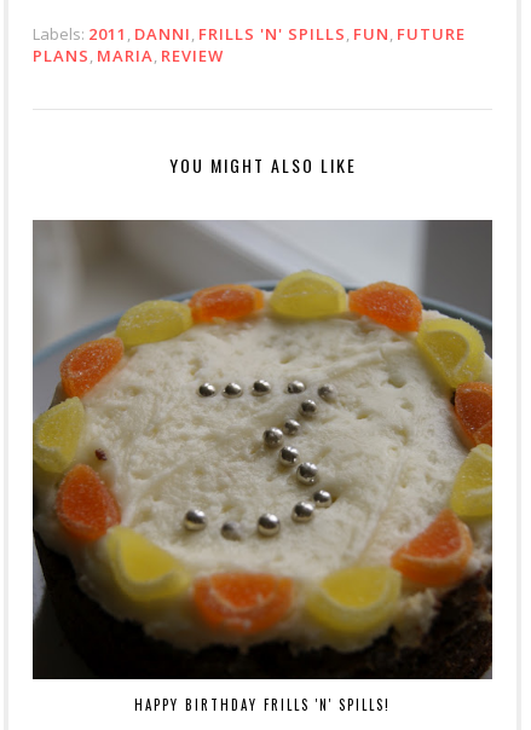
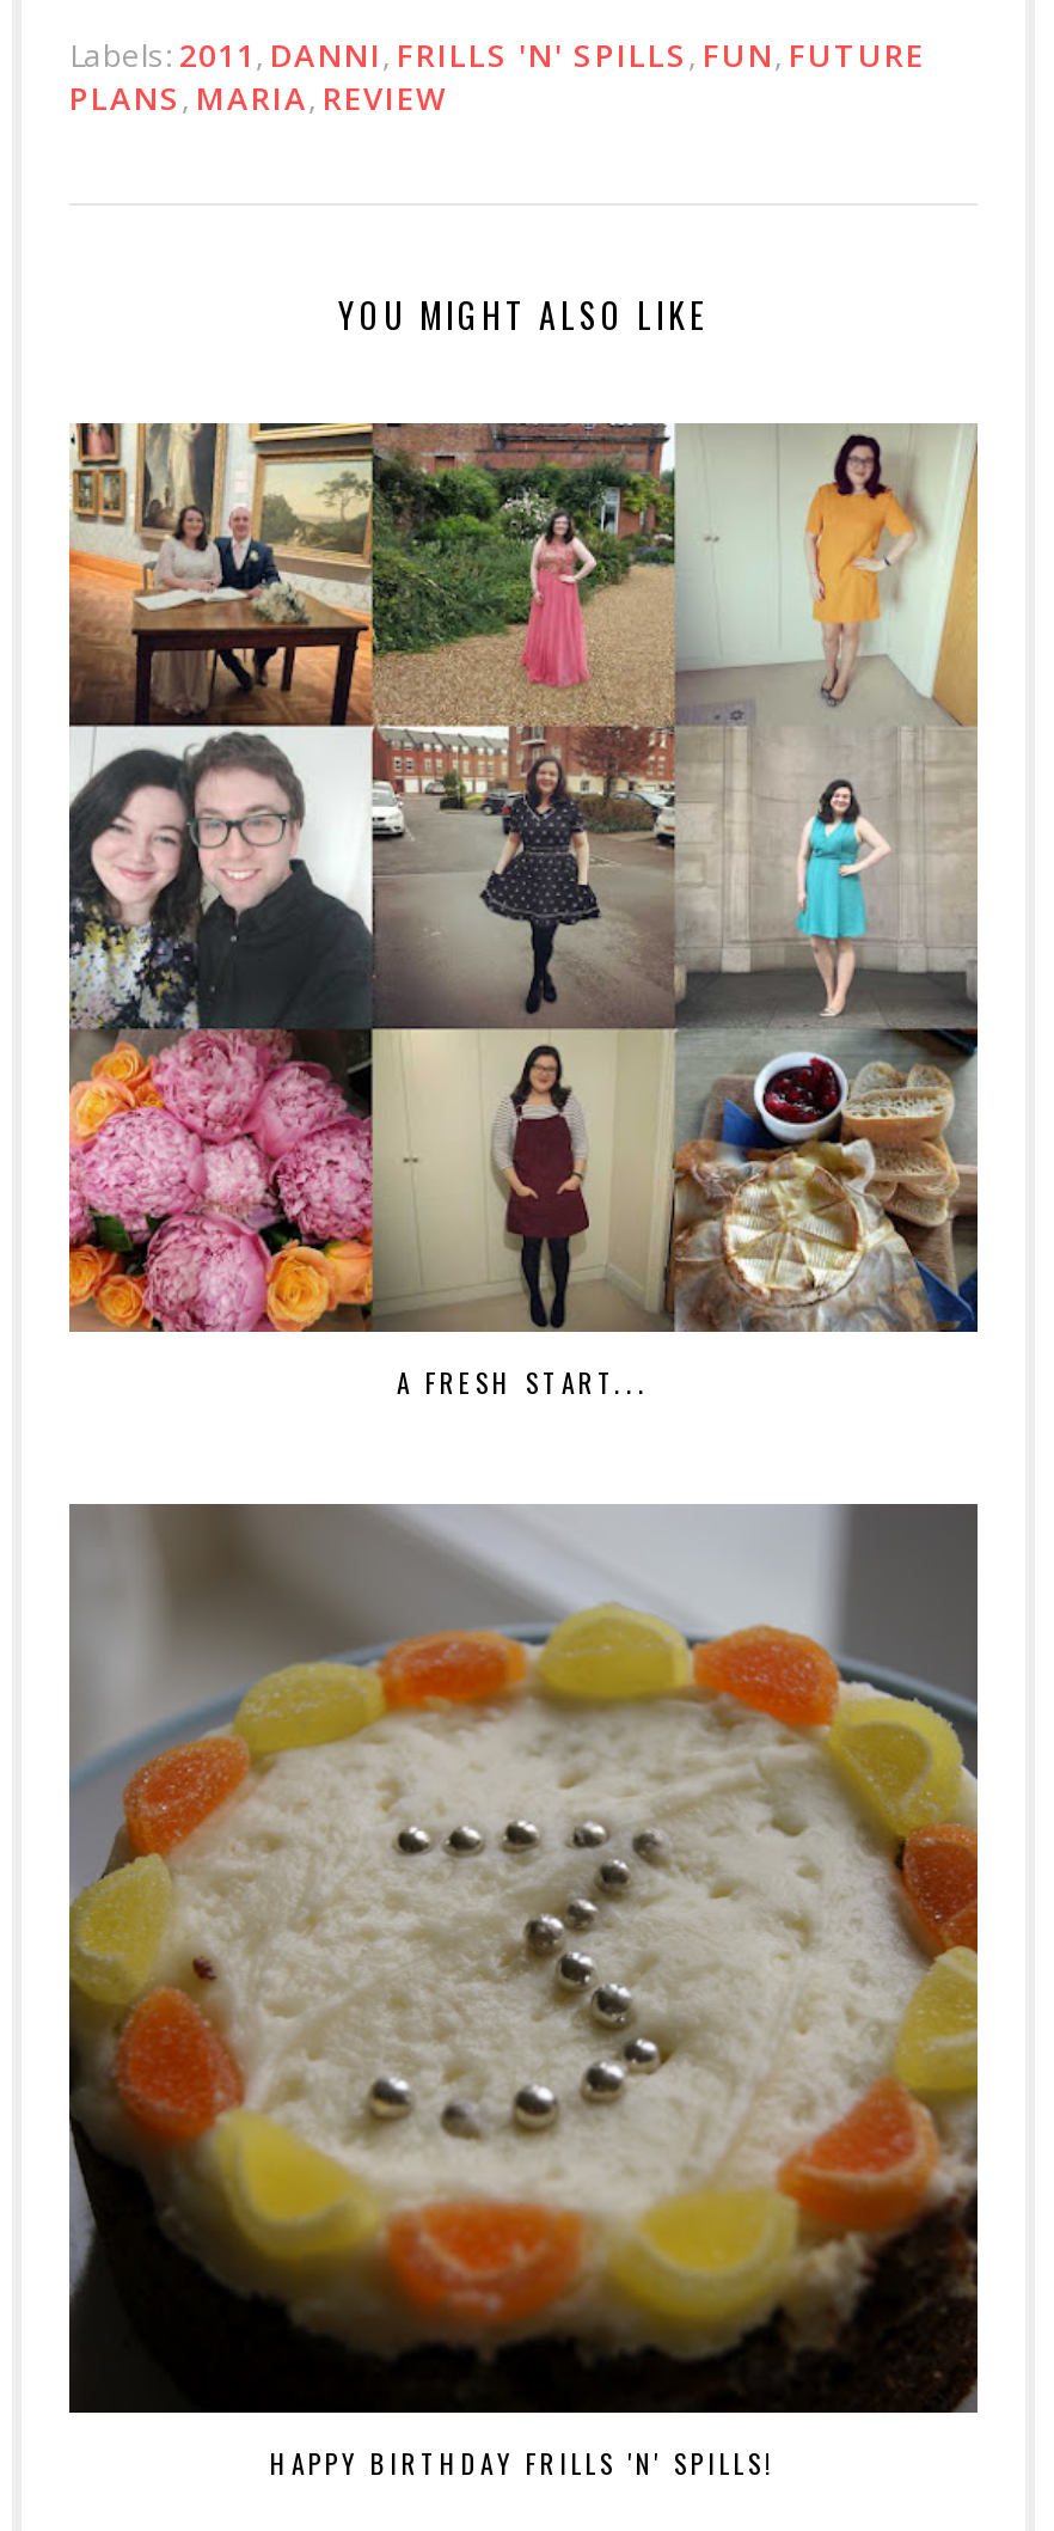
none -> [67,421,980,1401] [image] | A FRESH START...

